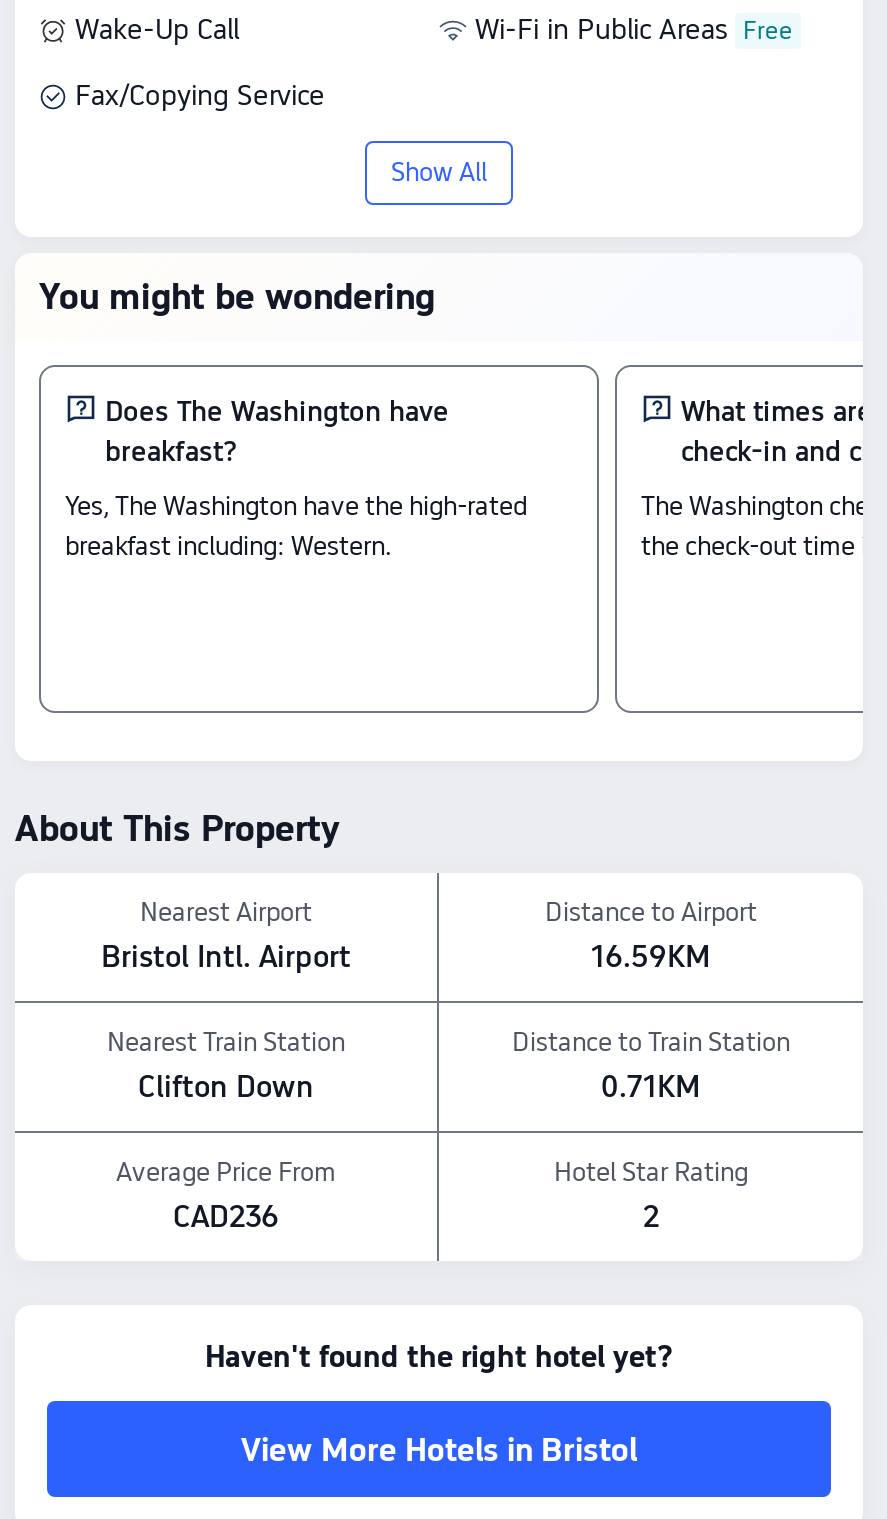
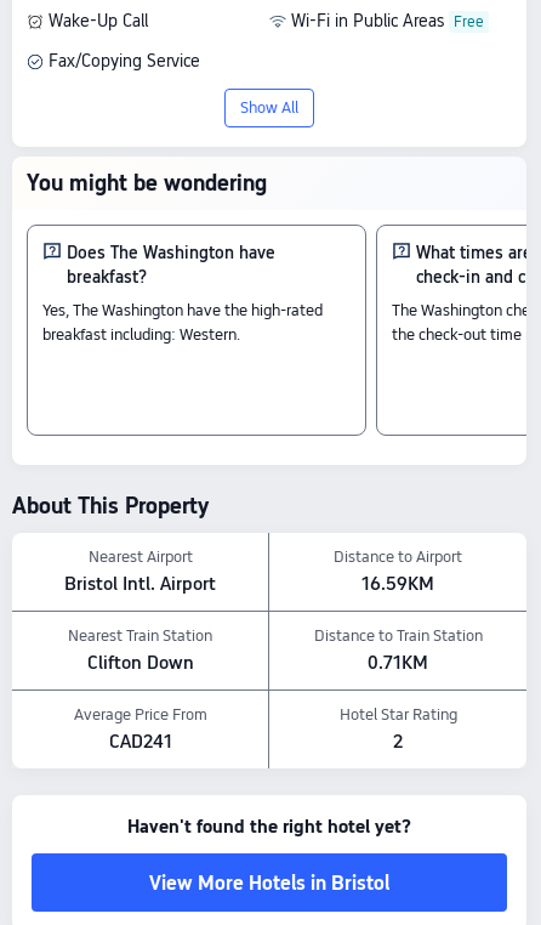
[173,1199,279,1235] CAD236 -> [109,731,172,753] CAD241

